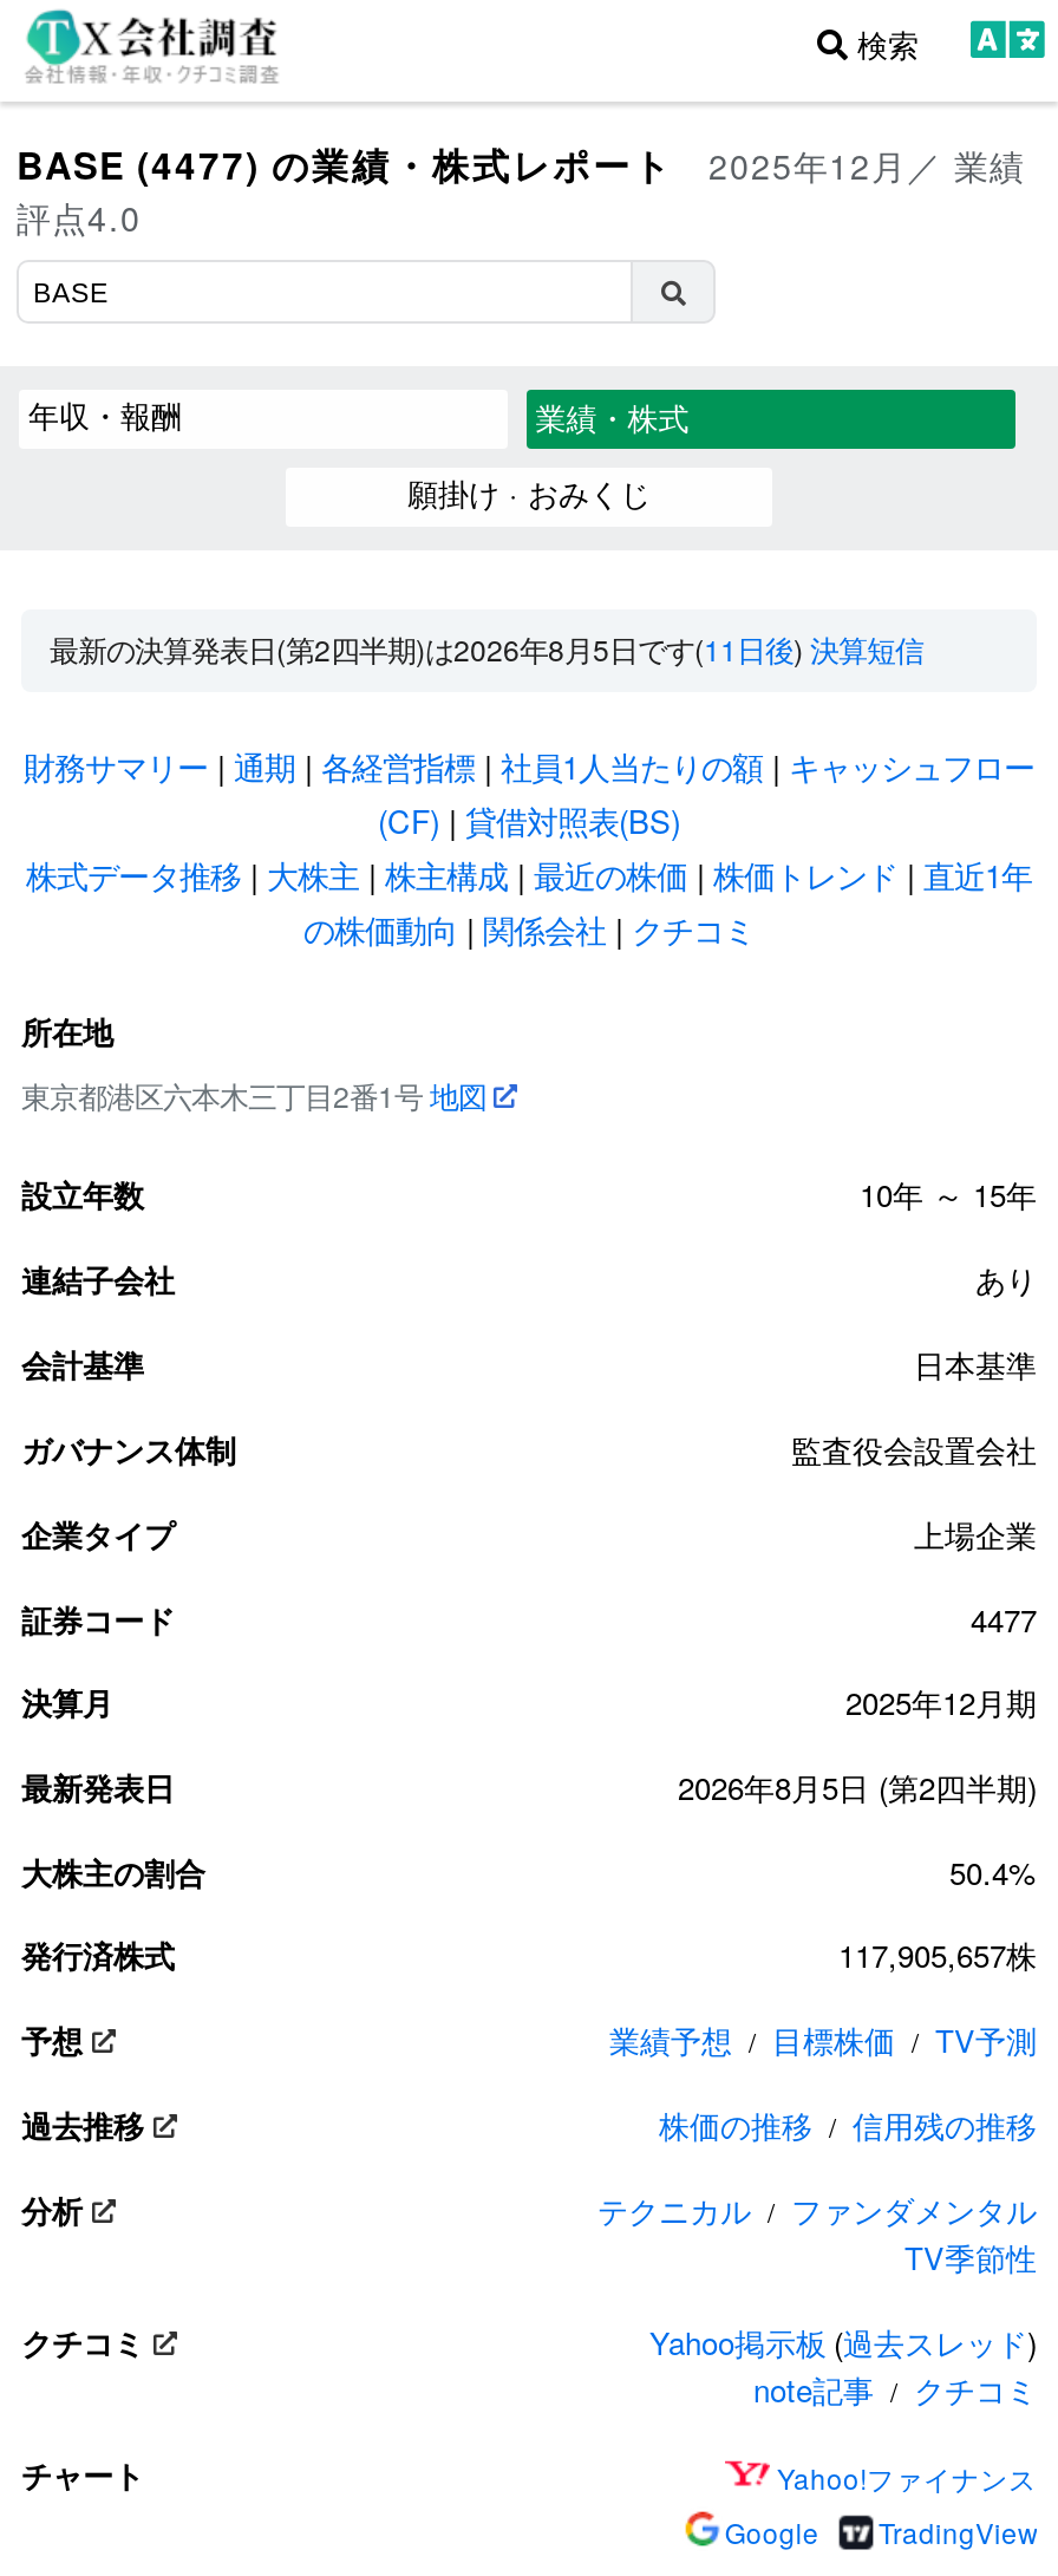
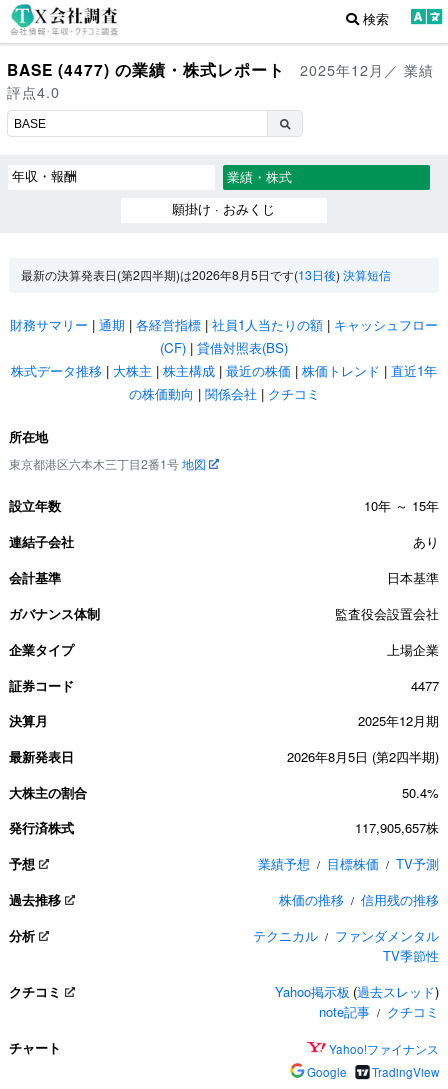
[50,628,923,671] 最新の決算発表日(第2四半期)は2026年8月5日です(11日後)決算短信 -> [21,266,391,284] 最新の決算発表日(第2四半期)は2026年8月5日です(13日後)決算短信

